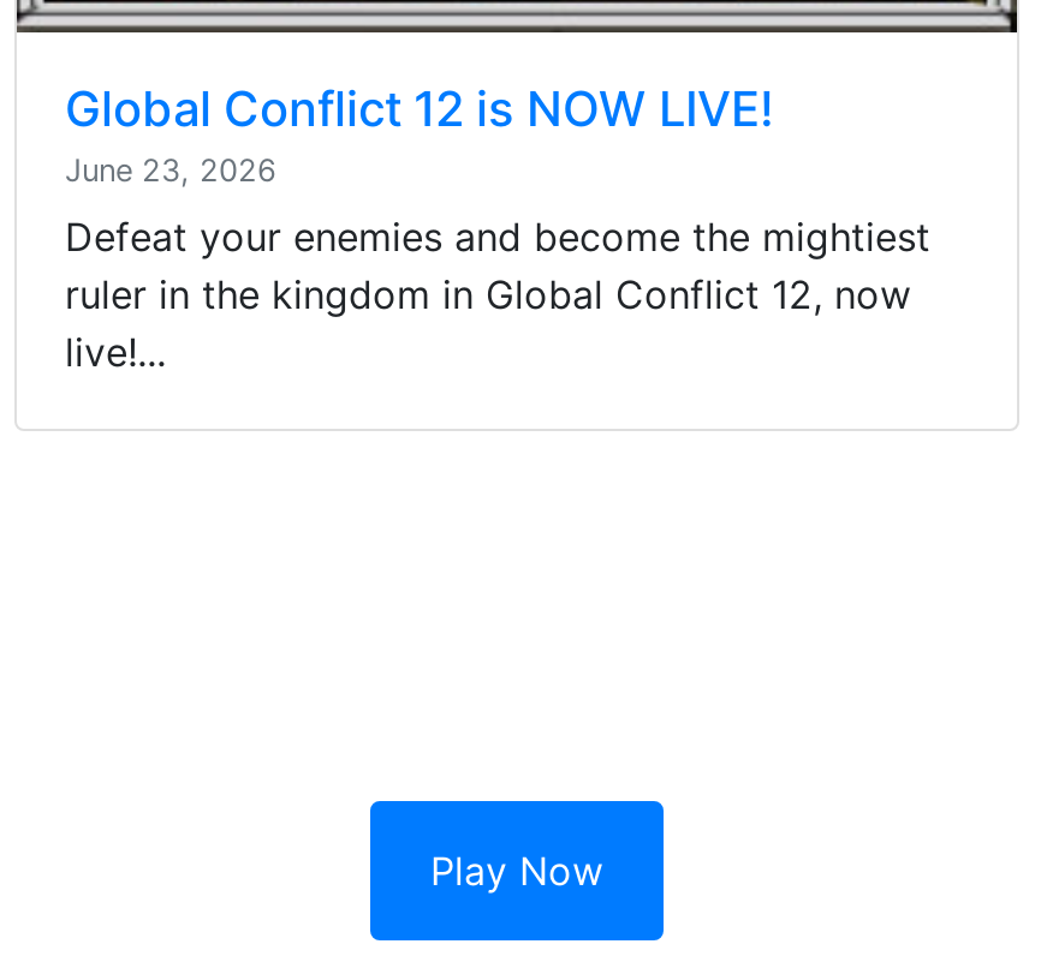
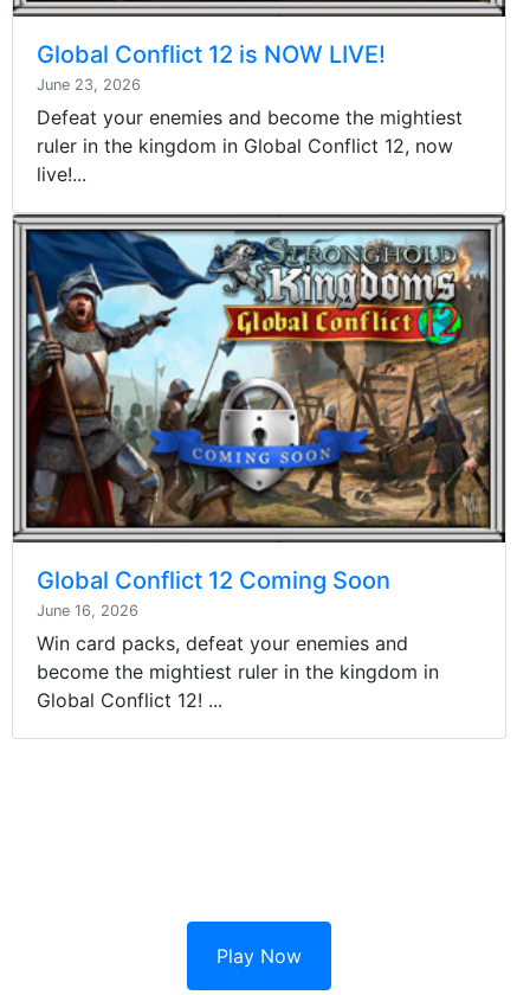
none -> [14,213,504,712] [image] | Global Conflict 12 Coming Soon | June 16, 2026 | Win card packs, defeat your enemies and | become the mightiest ruler in the kingdom in | Global Conflict 12! ...

